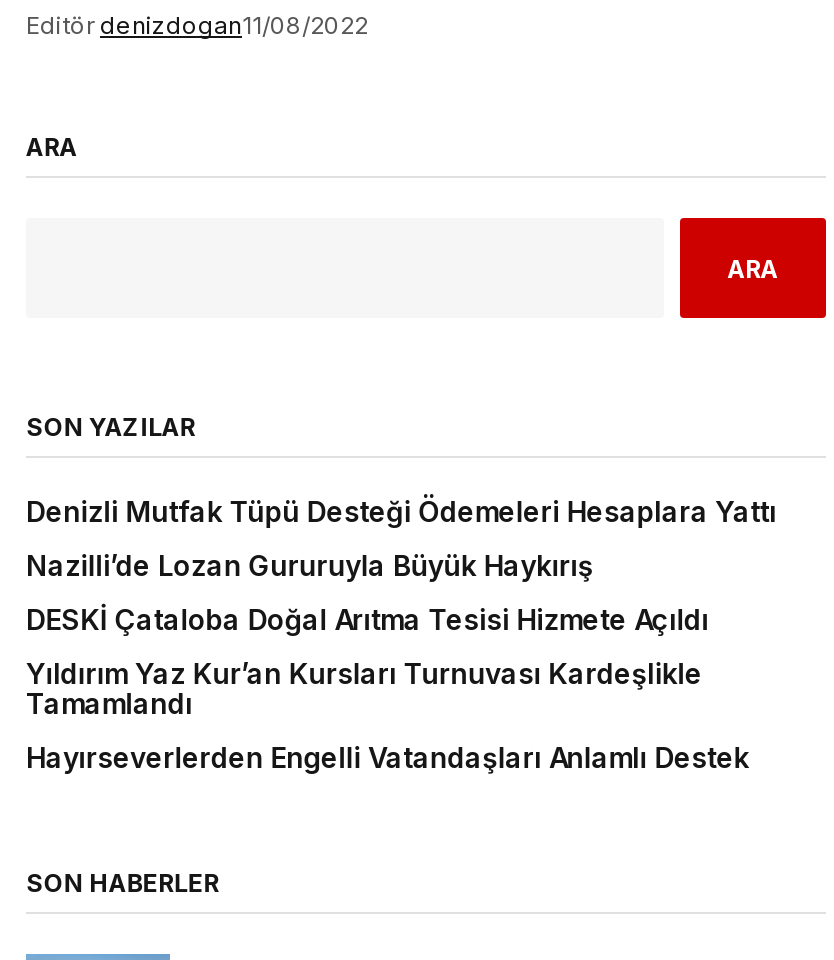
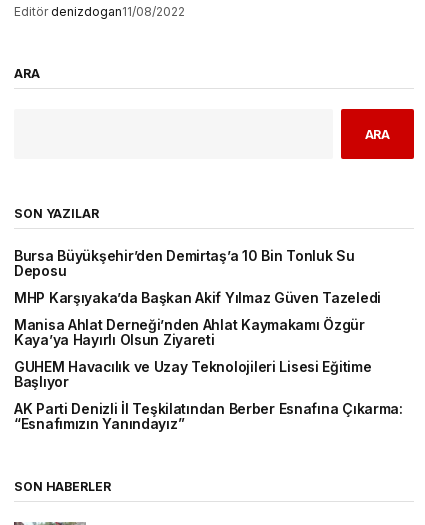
[26,495,776,527] Denizli Mutfak Tüpü Desteği Ödemeleri Hesaplara Yattı -> [14,248,355,279] Bursa Büyükşehir’den Demirtaş’a 10 Bin Tonluk Su | Deposu
[26,549,593,581] Nazilli’de Lozan Gururuyla Büyük Haykırış -> [14,290,381,306] MHP Karşıyaka’da Başkan Akif Yılmaz Güven Tazeledi
[26,603,709,635] DESKİ Çataloba Doğal Arıtma Tesisi Hizmete Açıldı -> [14,317,365,348] Manisa Ahlat Derneği’nden Ahlat Kaymakamı Özgür | Kaya’ya Hayırlı Olsun Ziyareti
[26,657,702,719] Yıldırım Yaz Kur’an Kursları Turnuvası Kardeşlikle | Tamamlandı -> [14,359,371,390] GUHEM Havacılık ve Uzay Teknolojileri Lisesi Eğitime | Başlıyor
[26,741,749,773] Hayırseverlerden Engelli Vatandaşları Anlamlı Destek -> [14,401,403,432] AK Parti Denizli İl Teşkilatından Berber Esnafına Çıkarma: | “Esnafımızın Yanındayız”

